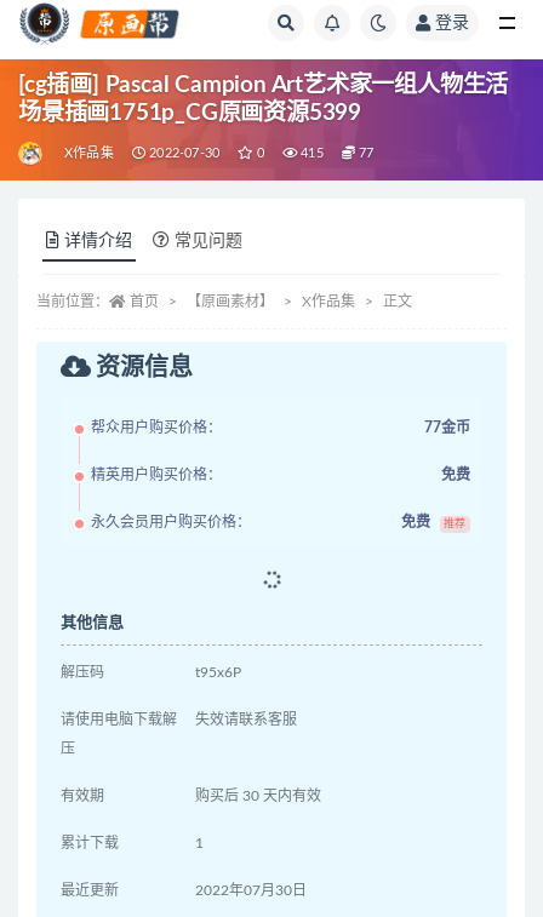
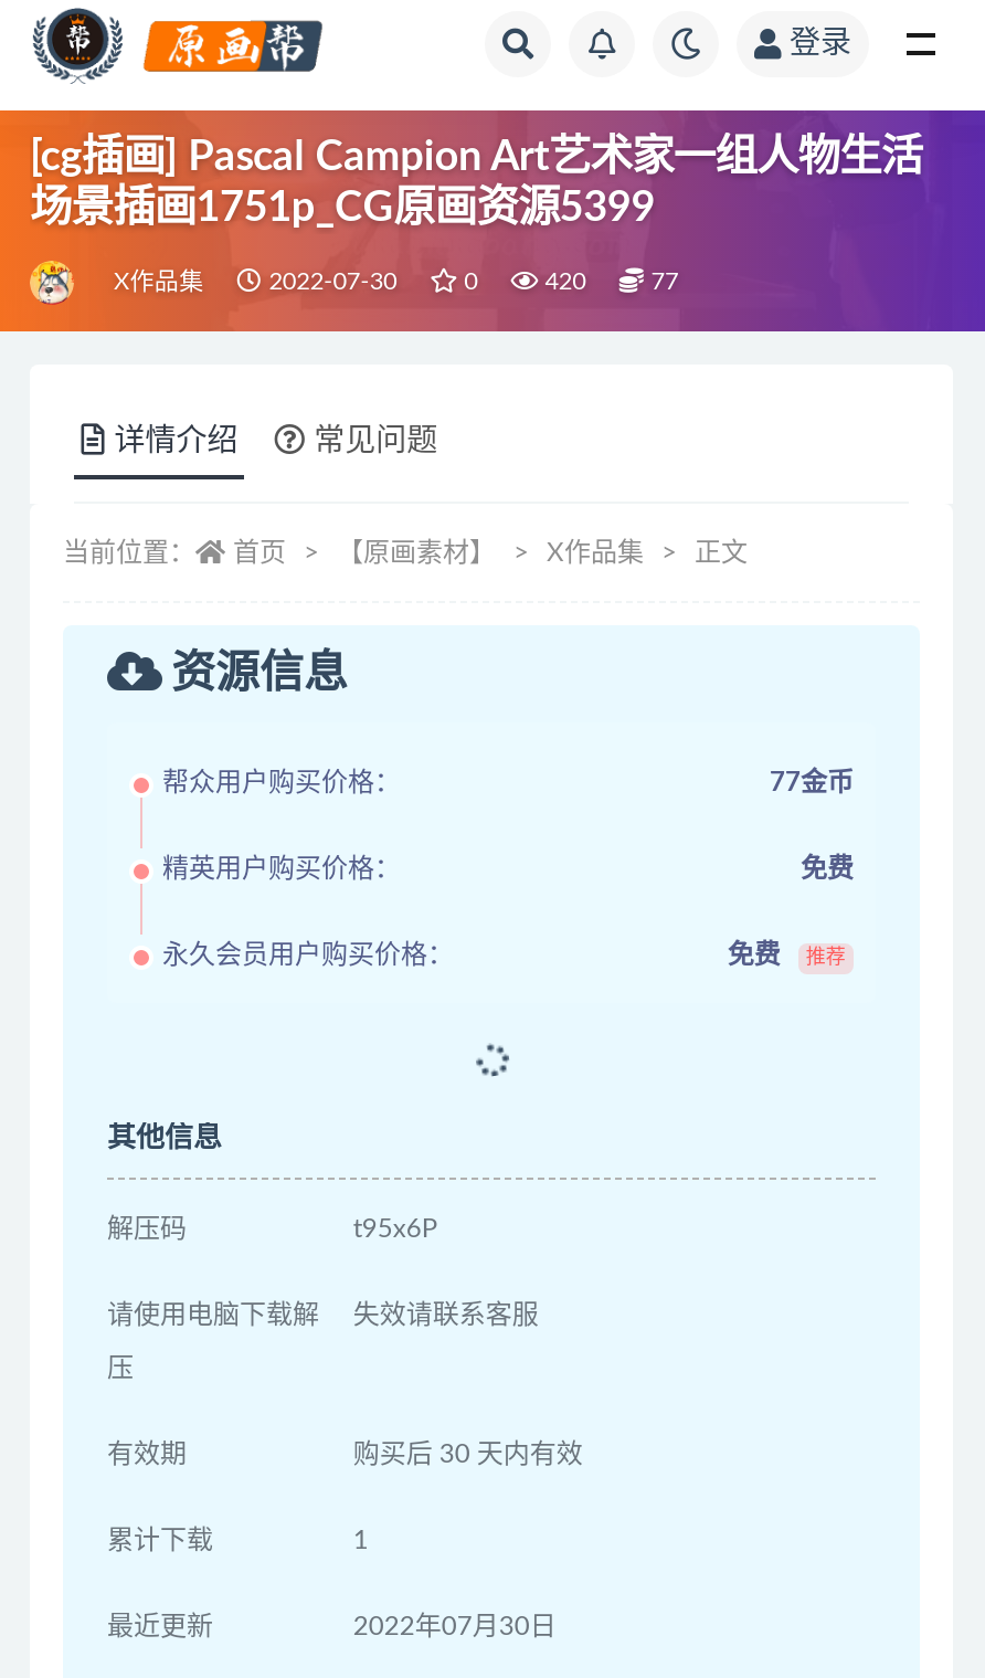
[297,147,323,160] 415 -> [538,270,586,294] 420

